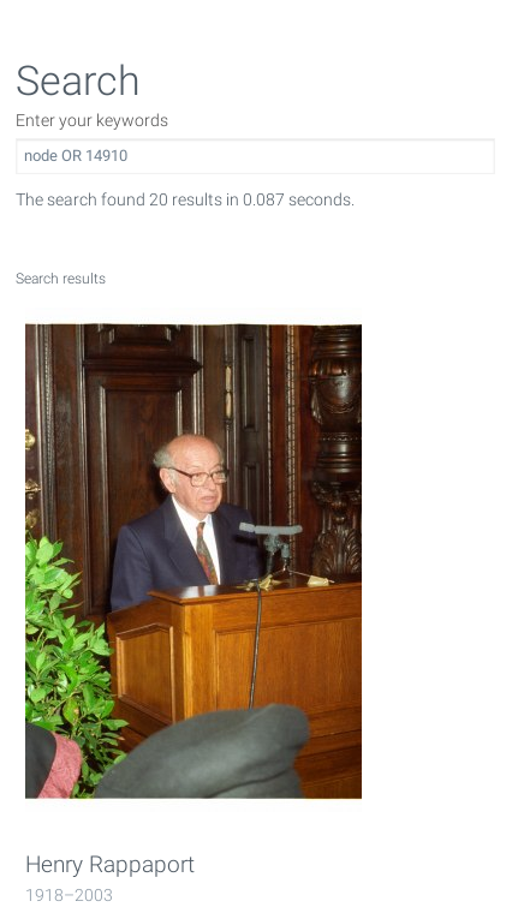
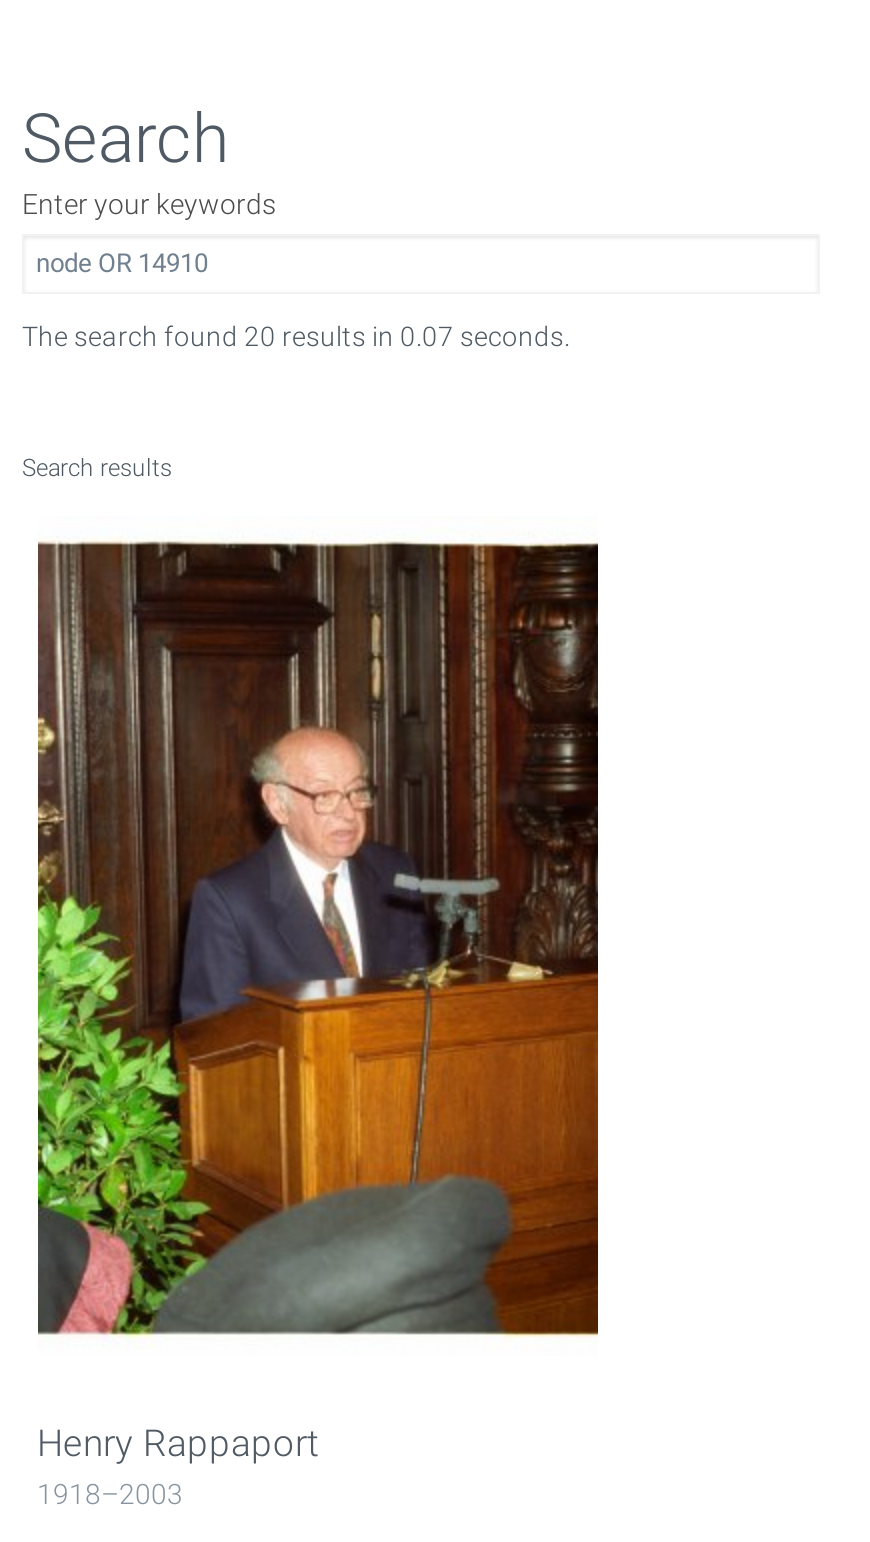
[16,189,355,208] The search found 20 results in 0.087 seconds. -> [22,319,570,351] The search found 20 results in 0.07 seconds.

